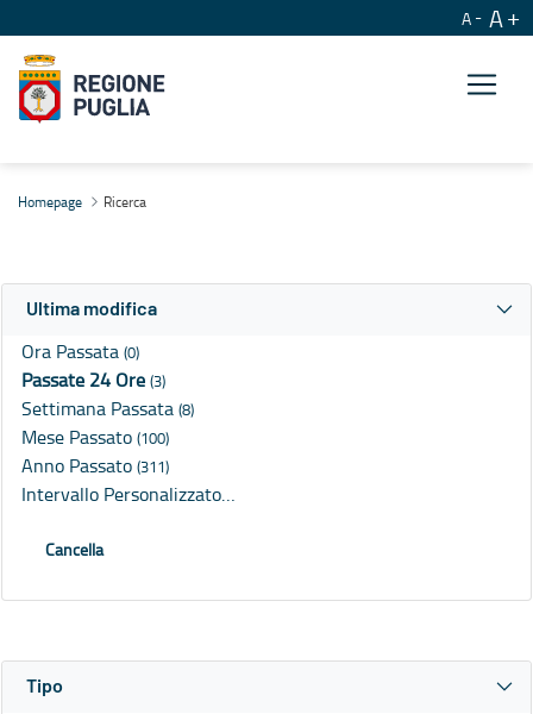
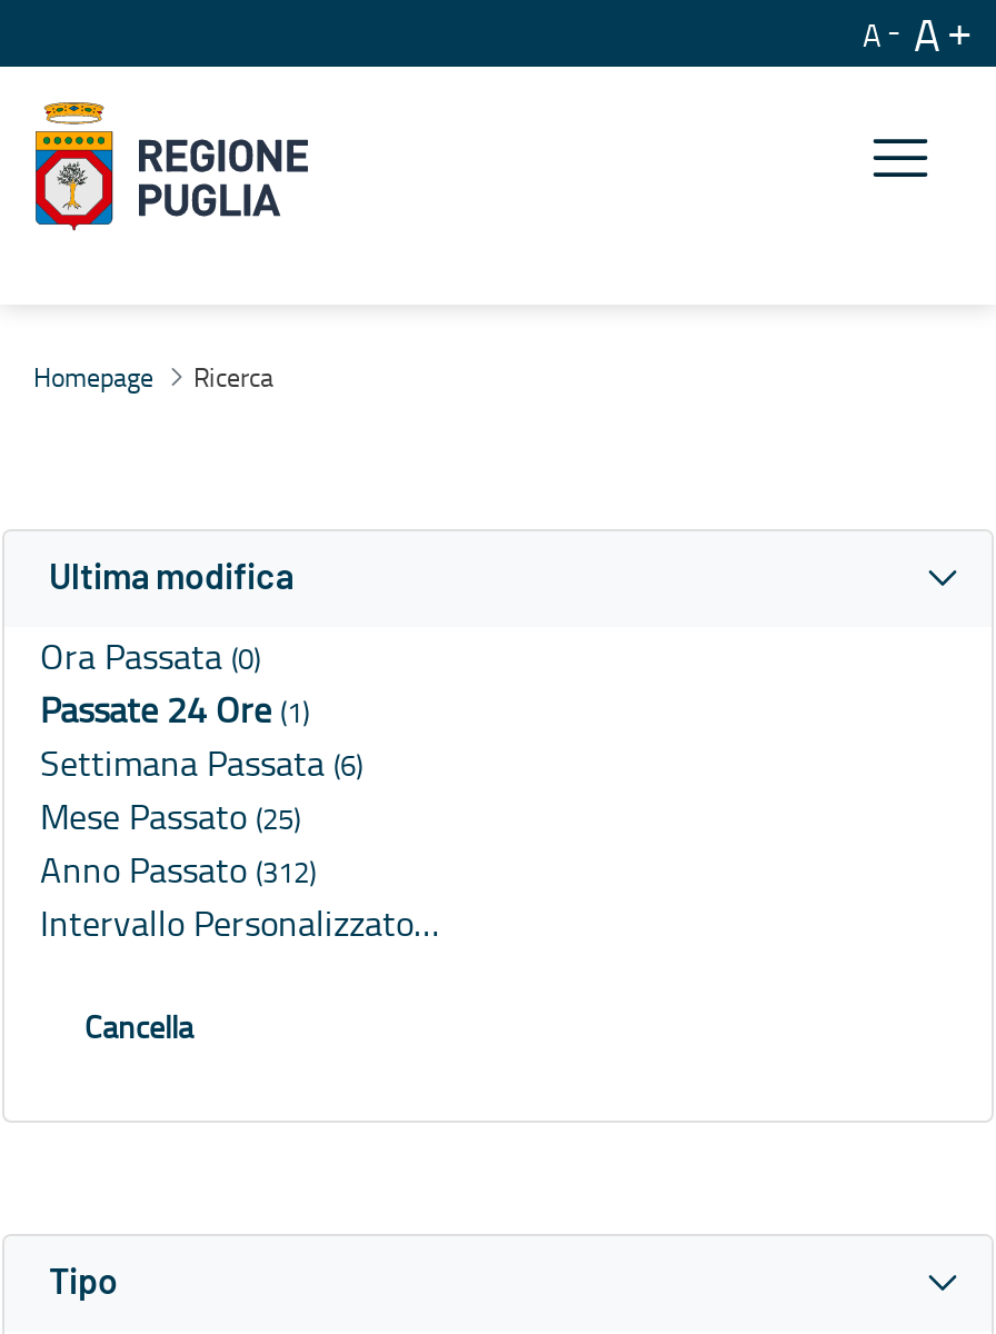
[21,367,165,393] Passate 24 Ore (3) -> [40,685,309,734] Passate 24 Ore (1)
[21,395,194,422] Settimana Passata (8) -> [40,739,362,788] Settimana Passata (6)
[21,424,169,450] Mese Passato (100) -> [40,792,300,841] Mese Passato (25)
[21,453,169,479] Anno Passato (311) -> [40,846,316,894] Anno Passato (312)

